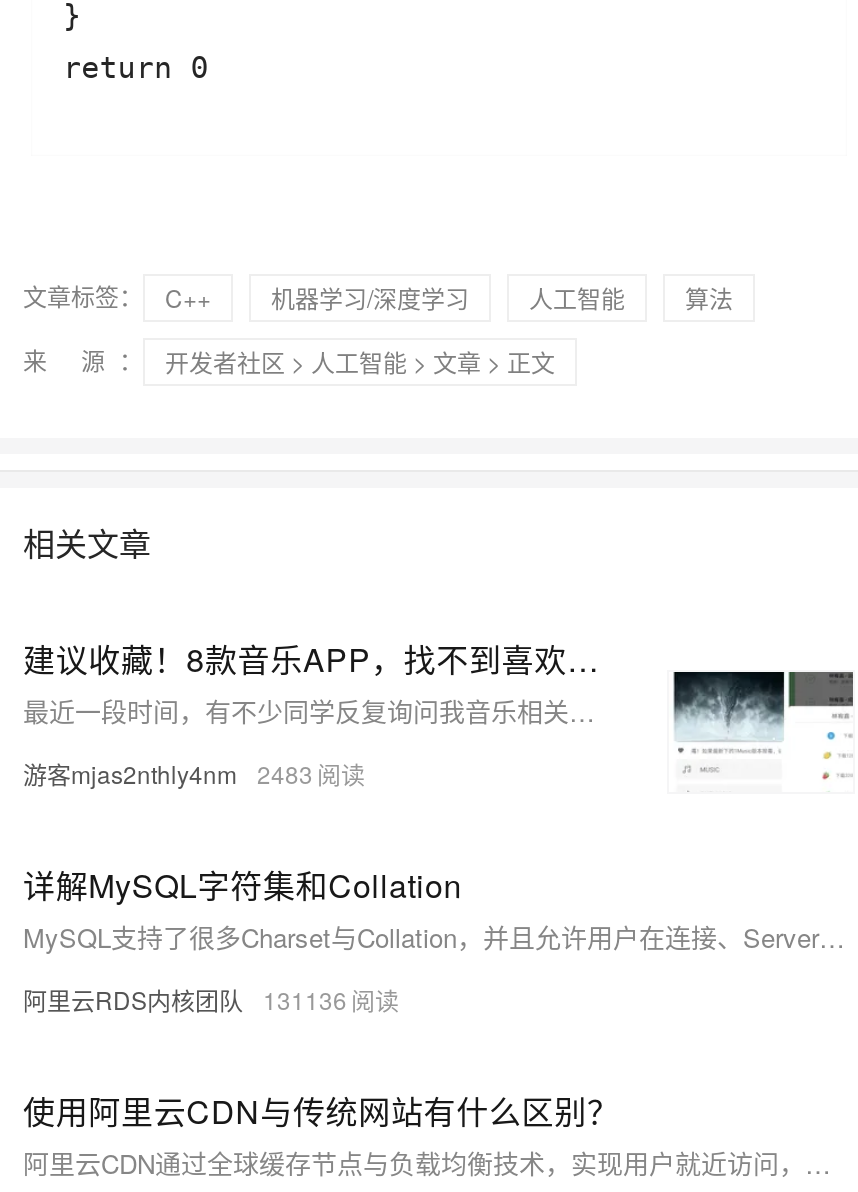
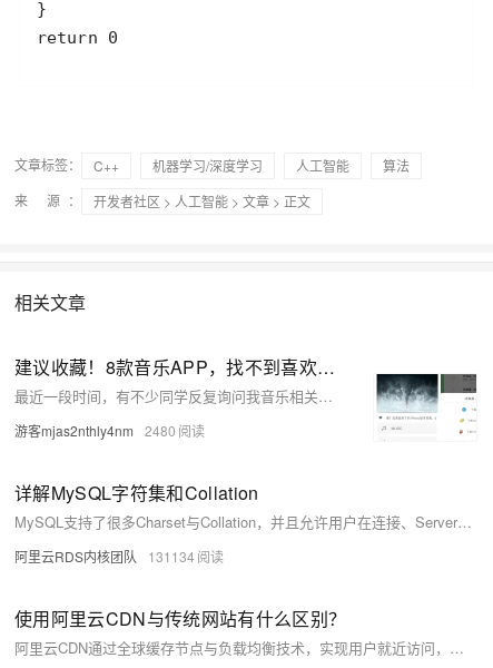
[23,756,313,790] 游客mjas2nthly4nm 2483 -> [14,421,176,440] 游客mjas2nthly4nm 2480
[23,982,347,1016] 阿里云RDS内核团队 131136 -> [14,546,195,565] 阿里云RDS内核团队 131134

